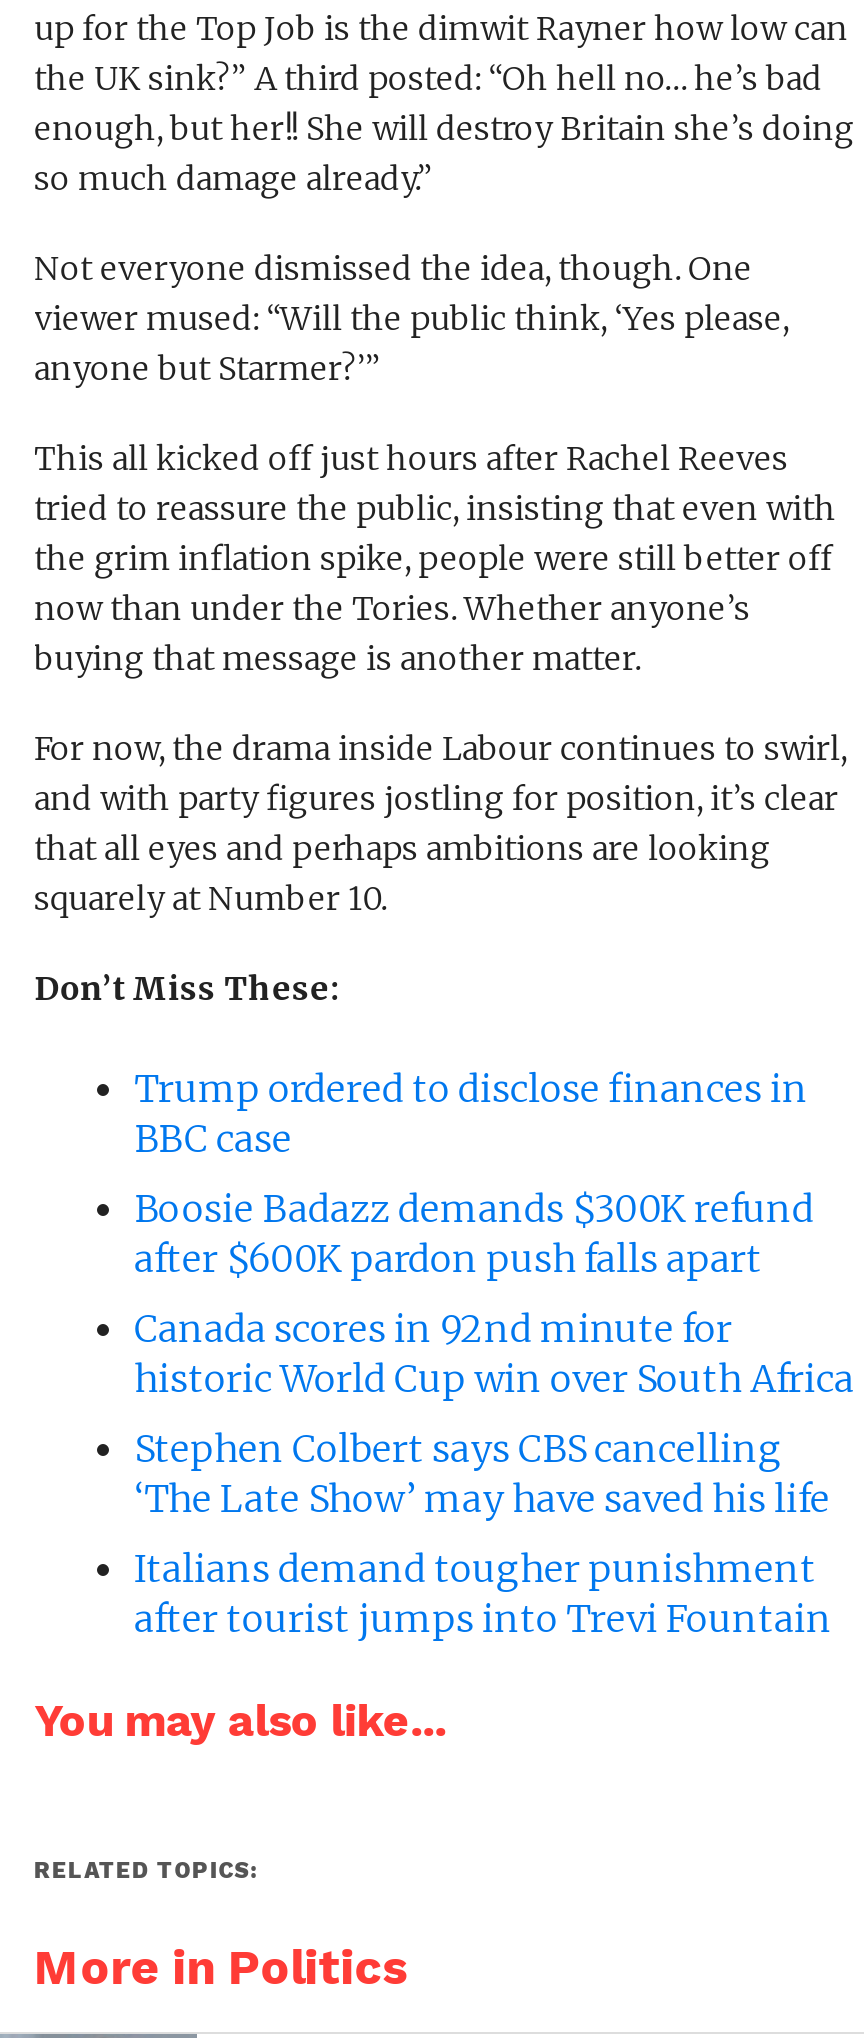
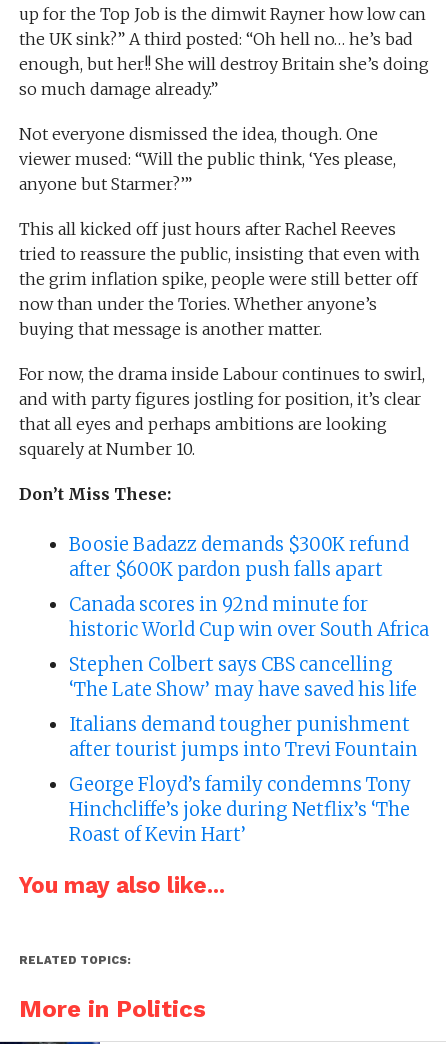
[134,1065,808,1161] Trump ordered to disclose finances in | BBC case -> none
moved [134,1185,854,1641] -> [69,532,429,760]: Boosie Badazz demands $300K refund | after $600K pardon push falls apart | Canada scores in 92nd minute for | historic World Cup win over South Africa | Stephen Colbert says CBS cancelling | ‘The Late Show’ may have saved his life | Italians demand tougher punishment | after tourist jumps into Trevi Fountain
none -> [69,772,411,845] George Floyd’s family condemns Tony | Hinchcliffe’s joke during Netflix’s ‘The | Roast of Kevin Hart’

